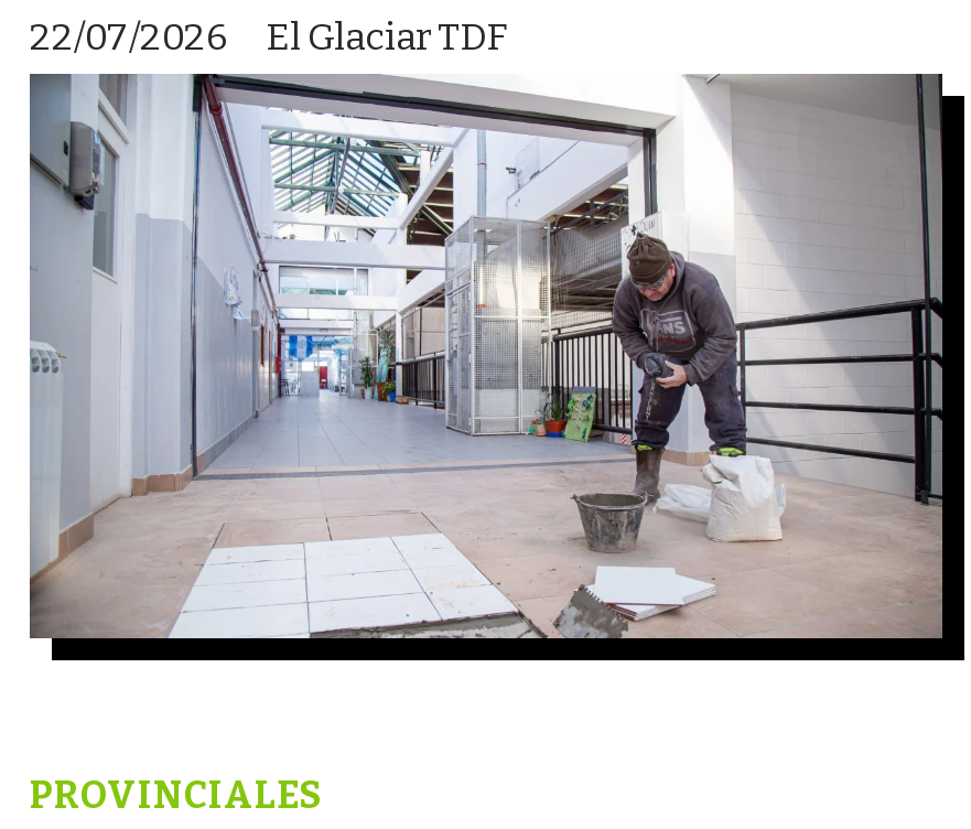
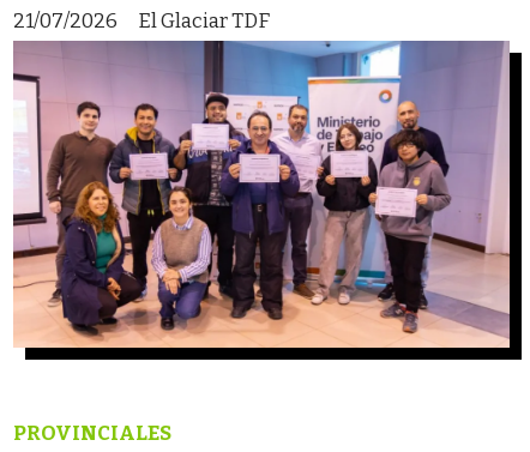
[30,14,508,60] 22/07/2026 El Glaciar TDF -> [13,8,270,33] 21/07/2026 El Glaciar TDF
[28,74,942,640] [image] -> [12,40,511,349] [image]

